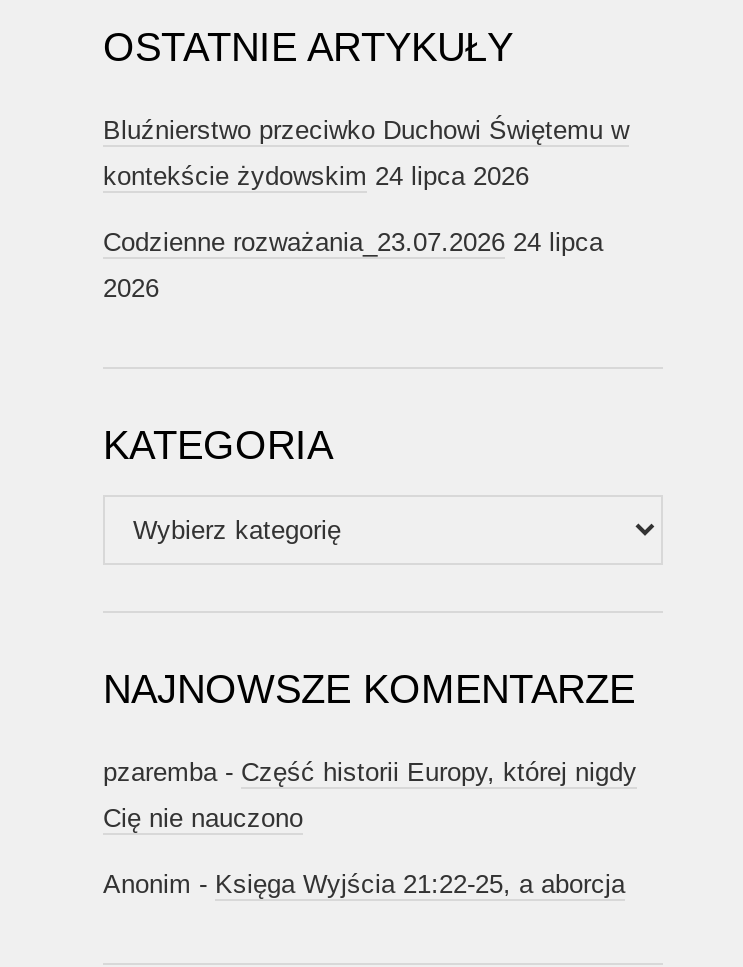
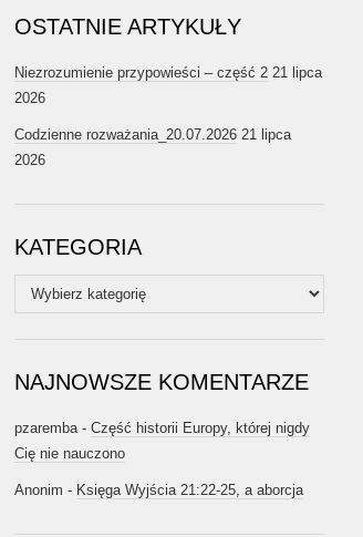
[103,115,629,145] Bluźnierstwo przeciwko Duchowi Świętemu w -> [14,64,322,81] Niezrozumienie przypowieści – część 2 21 lipca
[103,161,529,191] kontekście żydowskim 24 lipca 2026 -> [14,90,45,106] 2026
[103,227,603,257] Codzienne rozważania_23.07.2026 24 lipca -> [14,126,291,143] Codzienne rozważania_20.07.2026 21 lipca

